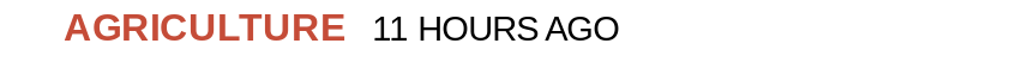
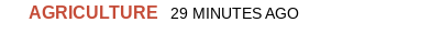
[64,7,619,48] AGRICULTURE 11 HOURS AGO -> [29,3,299,22] AGRICULTURE 29 MINUTES AGO

